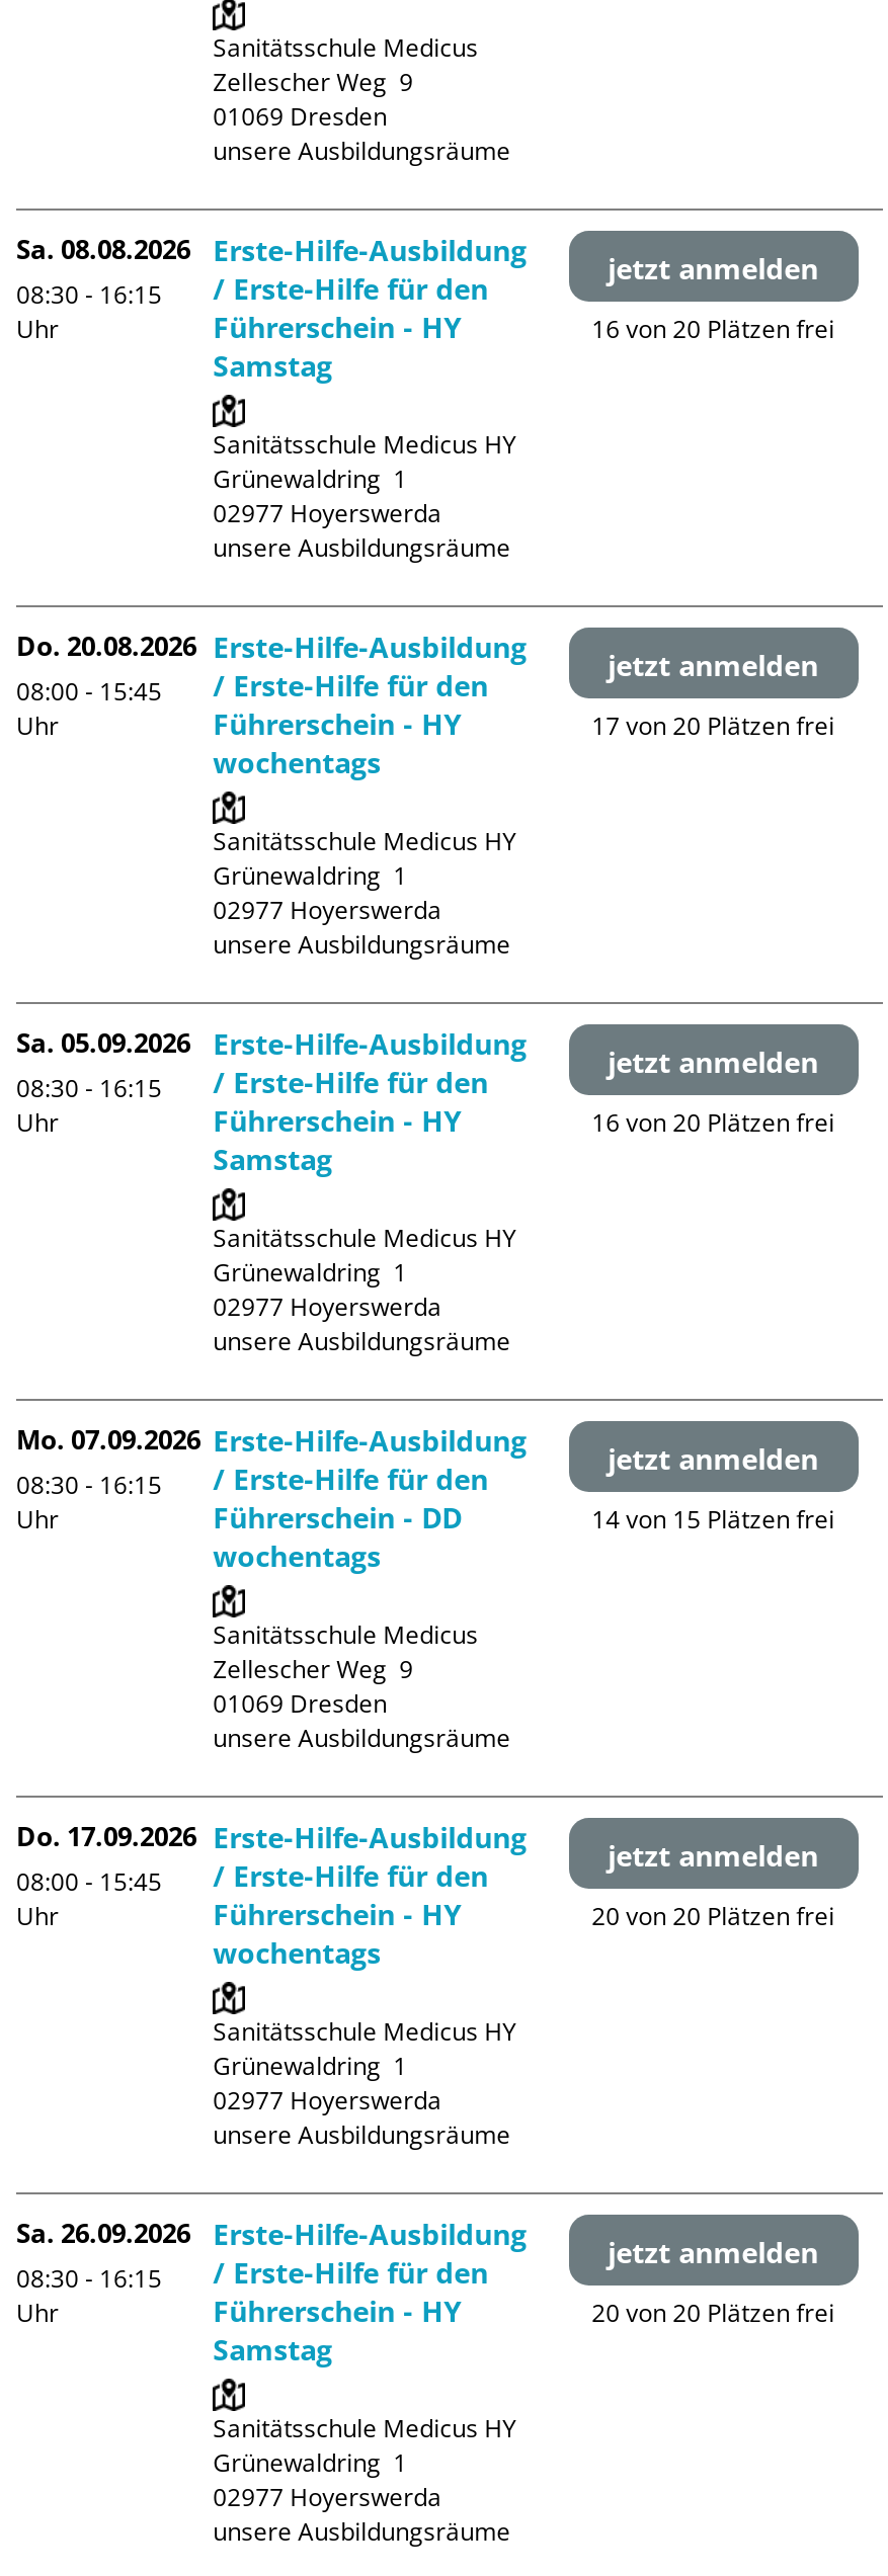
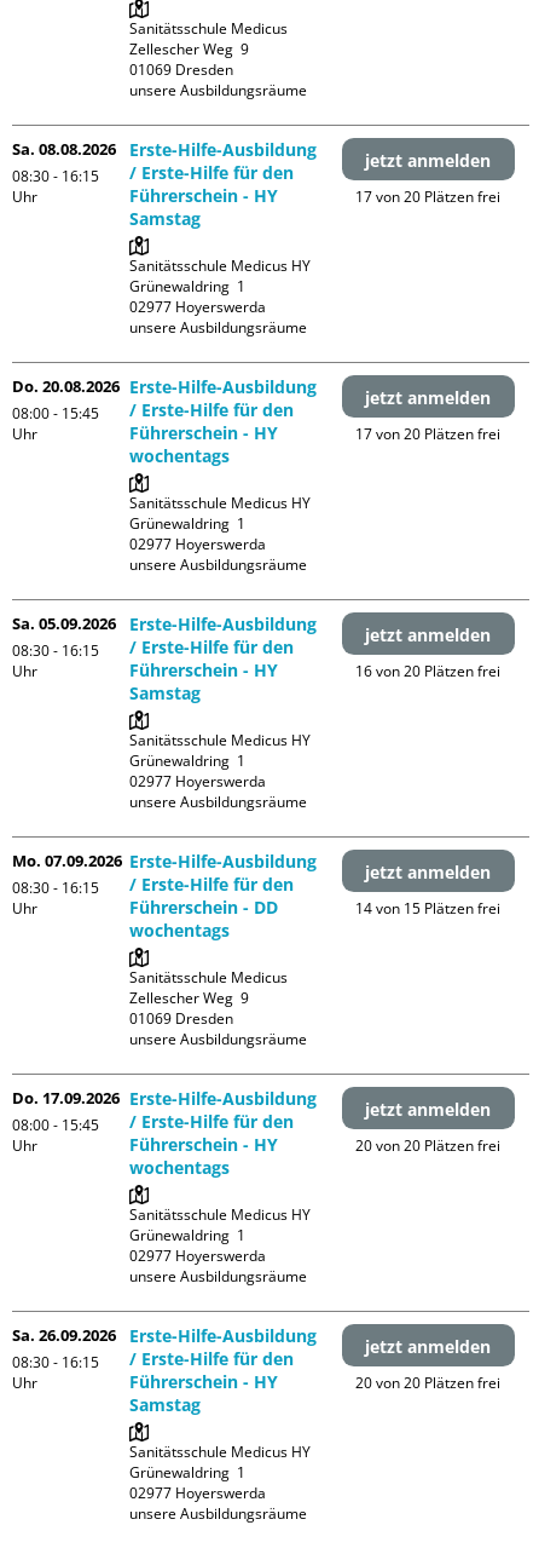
[592,312,835,346] 16 von 20 Plätzen frei -> [355,186,500,207] 17 von 20 Plätzen frei

